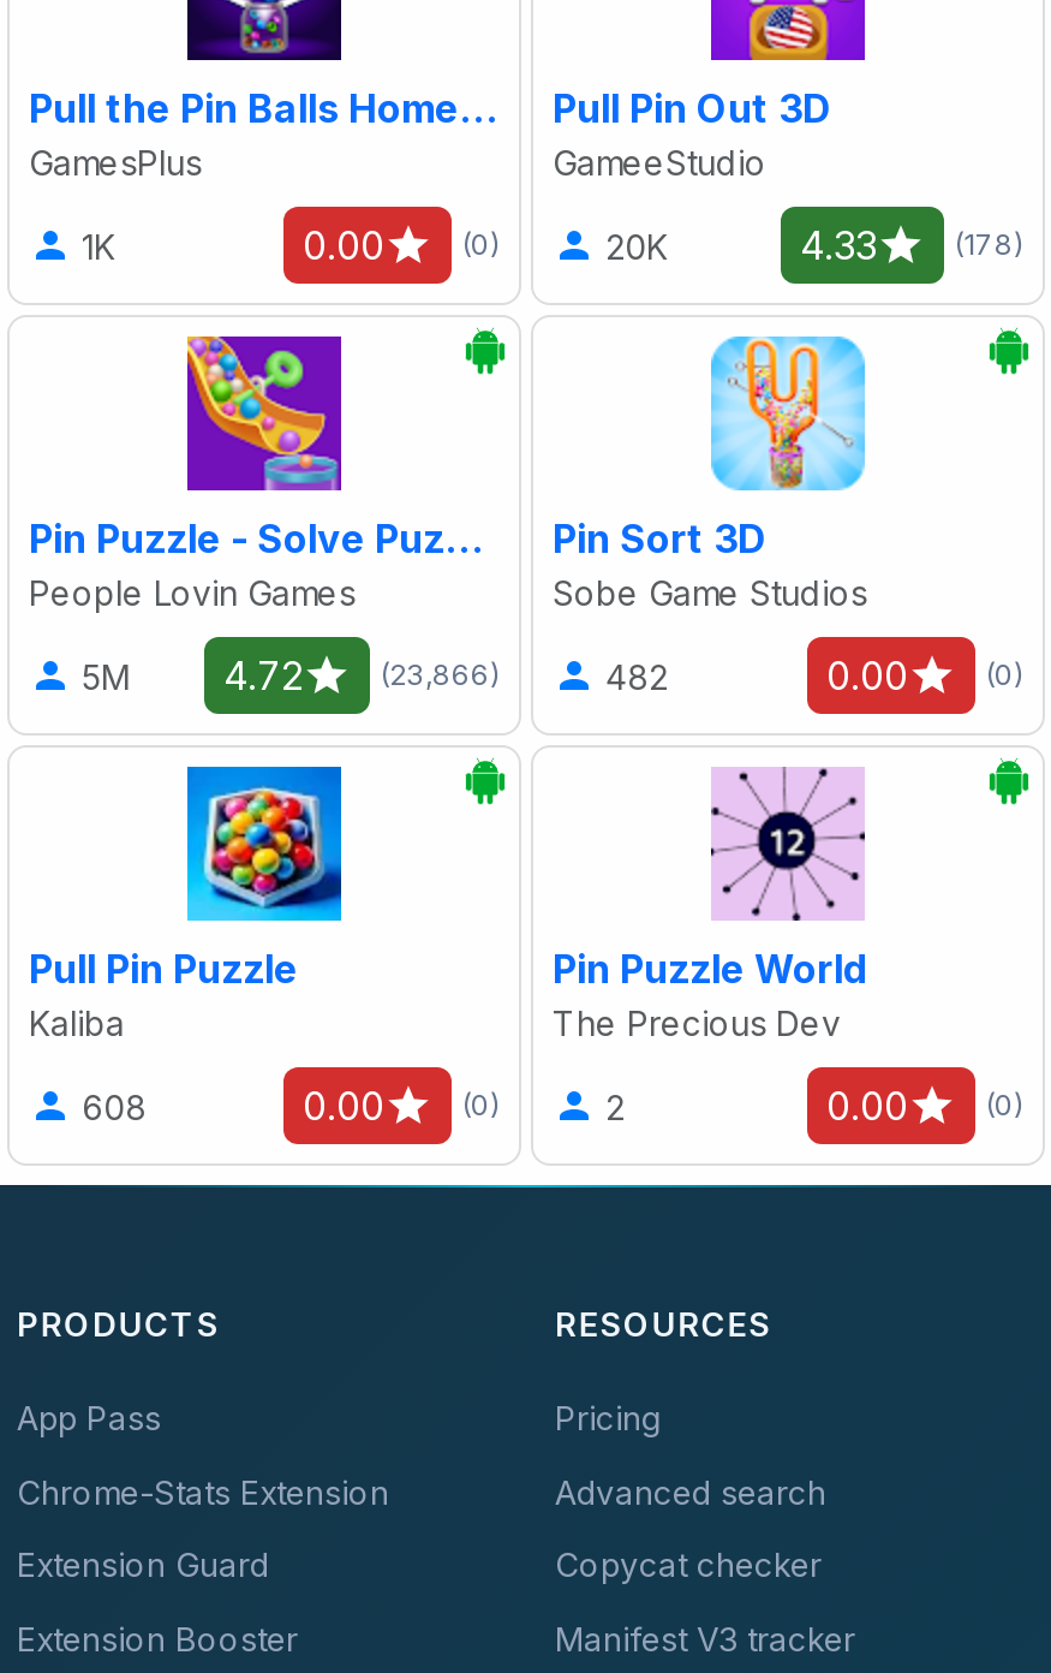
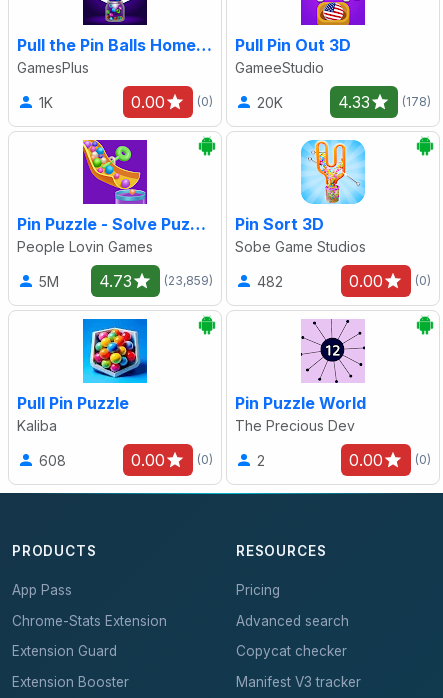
[223,653,303,701] 4.72 -> [99,271,132,291] 4.73
[380,657,500,693] (23,866) -> [164,273,213,288] (23,859)

